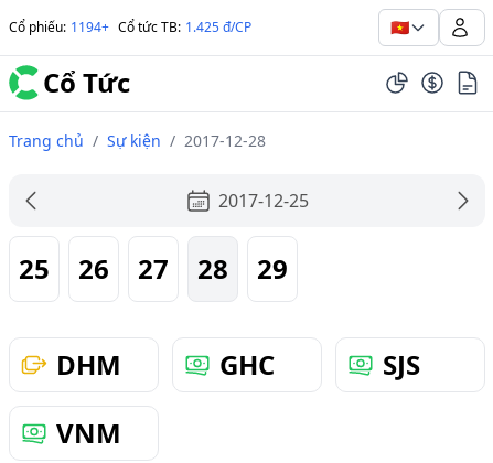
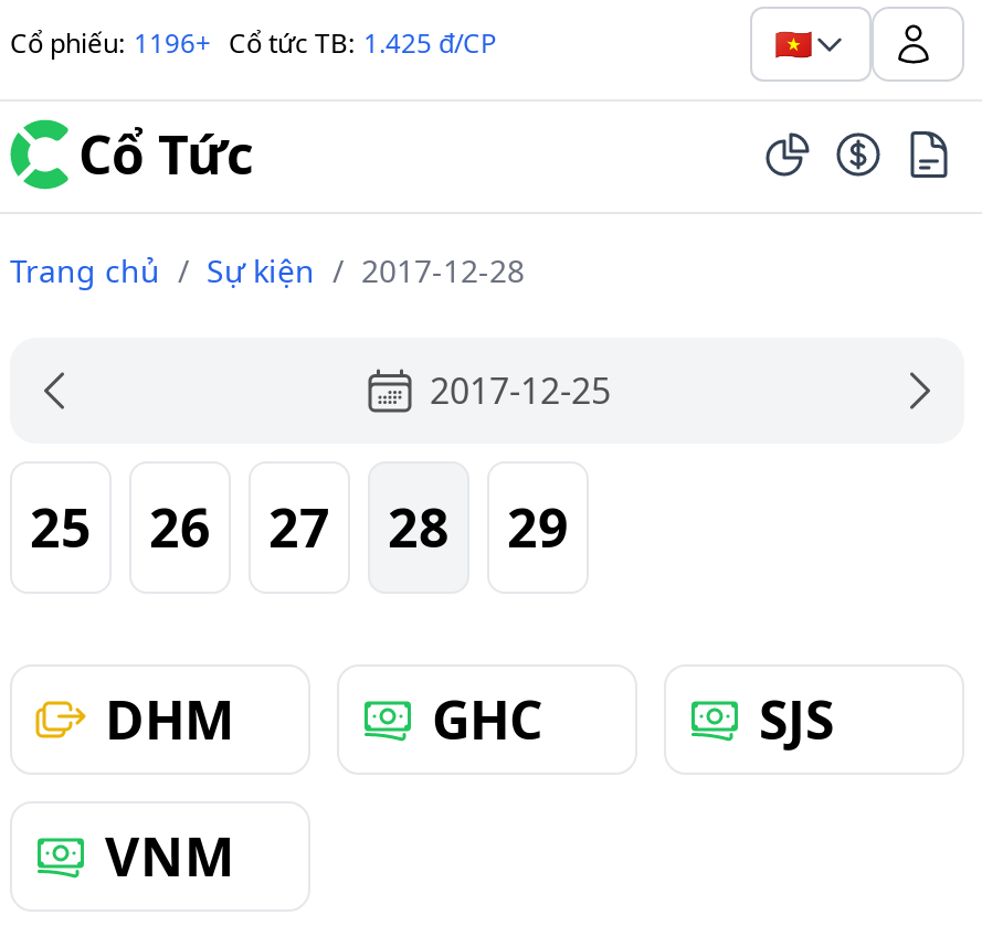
[9,18,251,36] Cổ phiếu: 1194+ Cổ tức TB: 1.425 đ/CP -> [10,24,496,62] Cổ phiếu: 1196+ Cổ tức TB: 1.425 đ/CP

